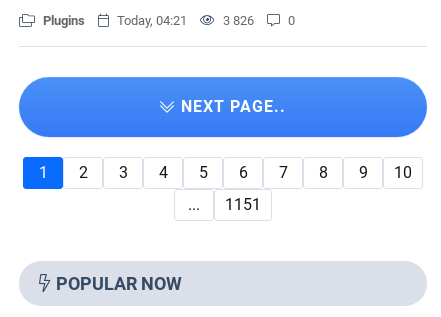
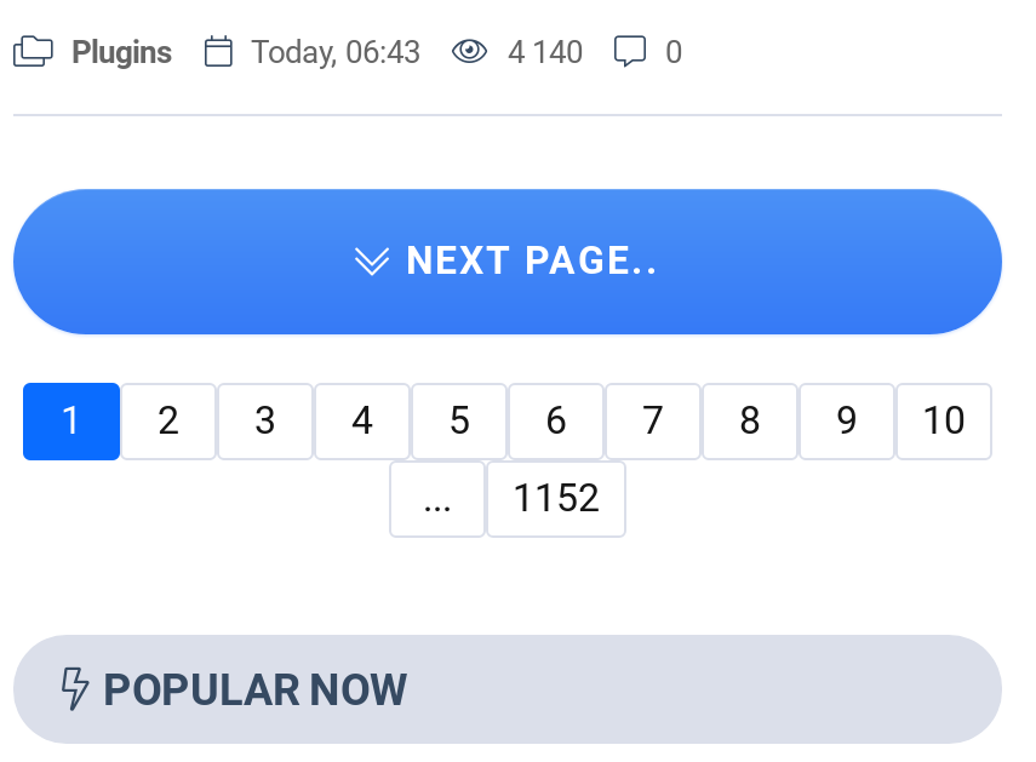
[117,13,187,28] Today, 04:21 -> [251,34,420,70] Today, 06:43
[223,13,254,28] 3 826 -> [508,34,583,70] 4 140
[225,195,261,214] 1151 -> [513,475,600,521] 1152

